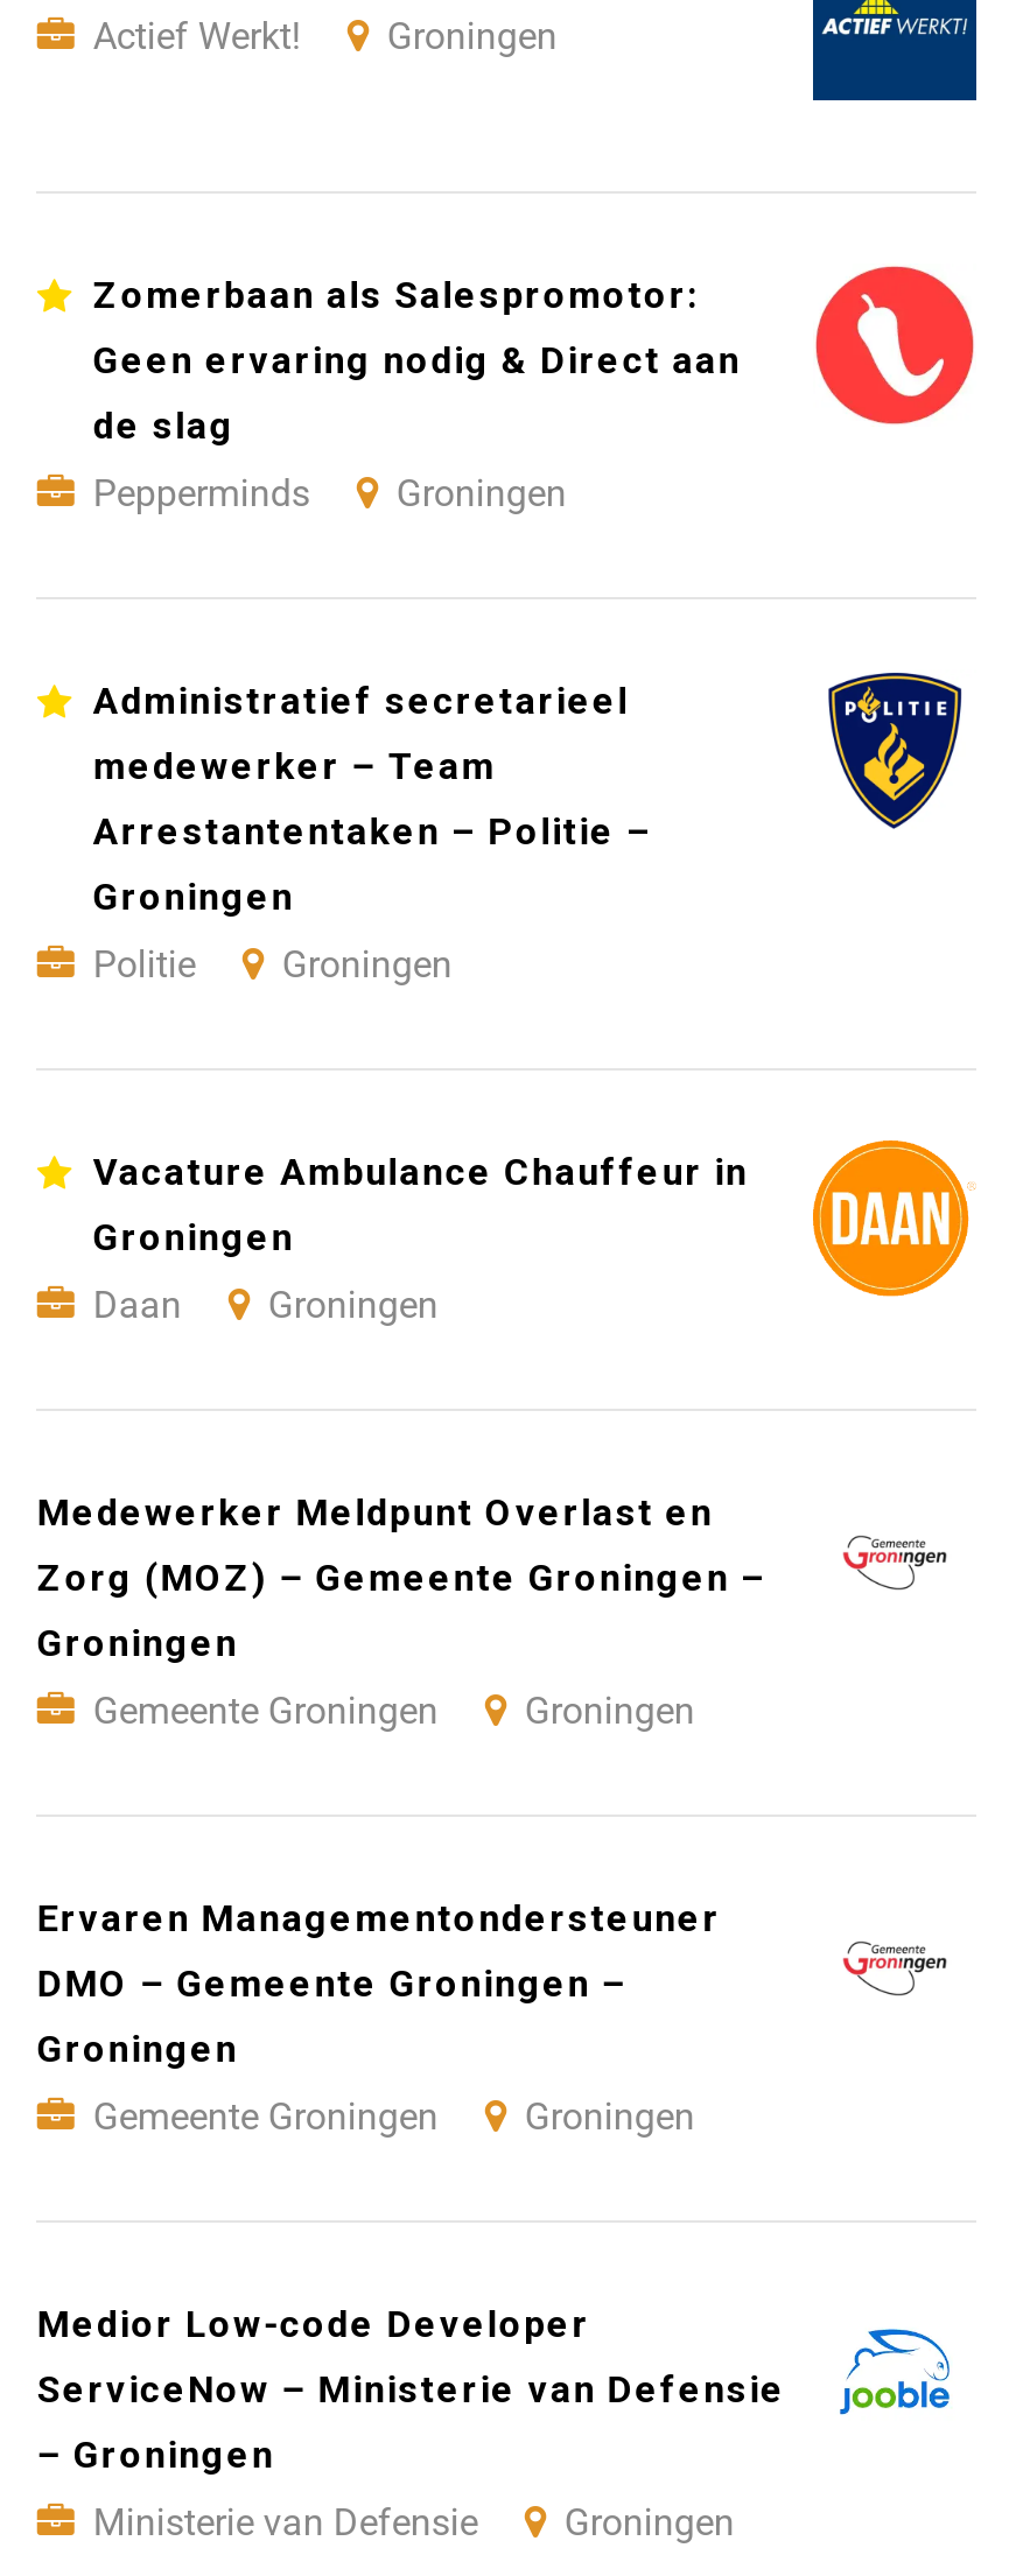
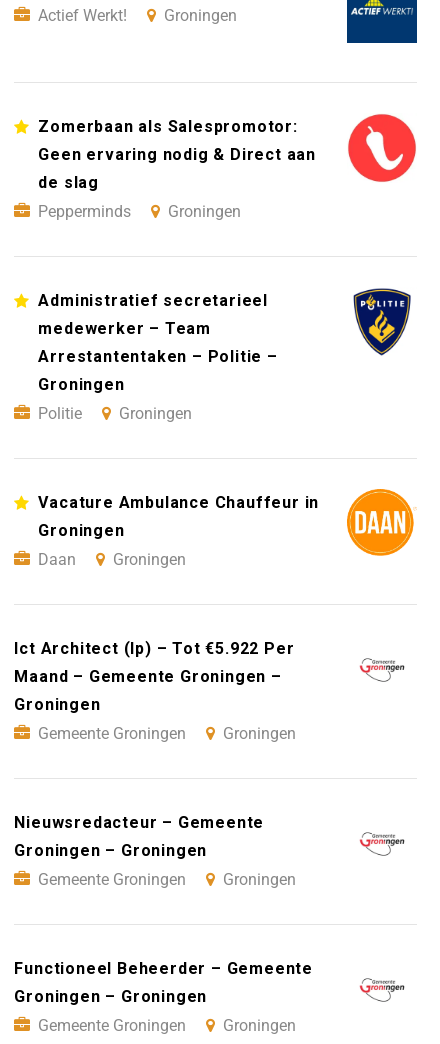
[37,1490,713,1535] Medewerker Meldpunt Overlast en -> [14,639,294,658] Ict Architect (Ip) – Tot €5.922 Per
[37,1556,766,1600] Zorg (MOZ) – Gemeente Groningen – -> [14,667,282,686] Maand – Gemeente Groningen –
[37,1896,721,2071] Ervaren Managementondersteuner | DMO – Gemeente Groningen – | Groningen -> [14,813,264,860] Nieuwsredacteur – Gemeente | Groningen – Groningen
[37,2302,786,2545] Medior Low-code Developer | ServiceNow – Ministerie van Defensie | – Groningen | Ministerie van Defensie -> [14,959,313,1035] Functioneel Beheerder – Gemeente | Groningen – Groningen | Gemeente Groningen
[839,2325,953,2416] [image] -> [359,970,405,1003] [image]

